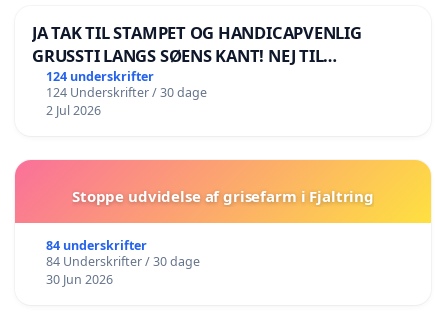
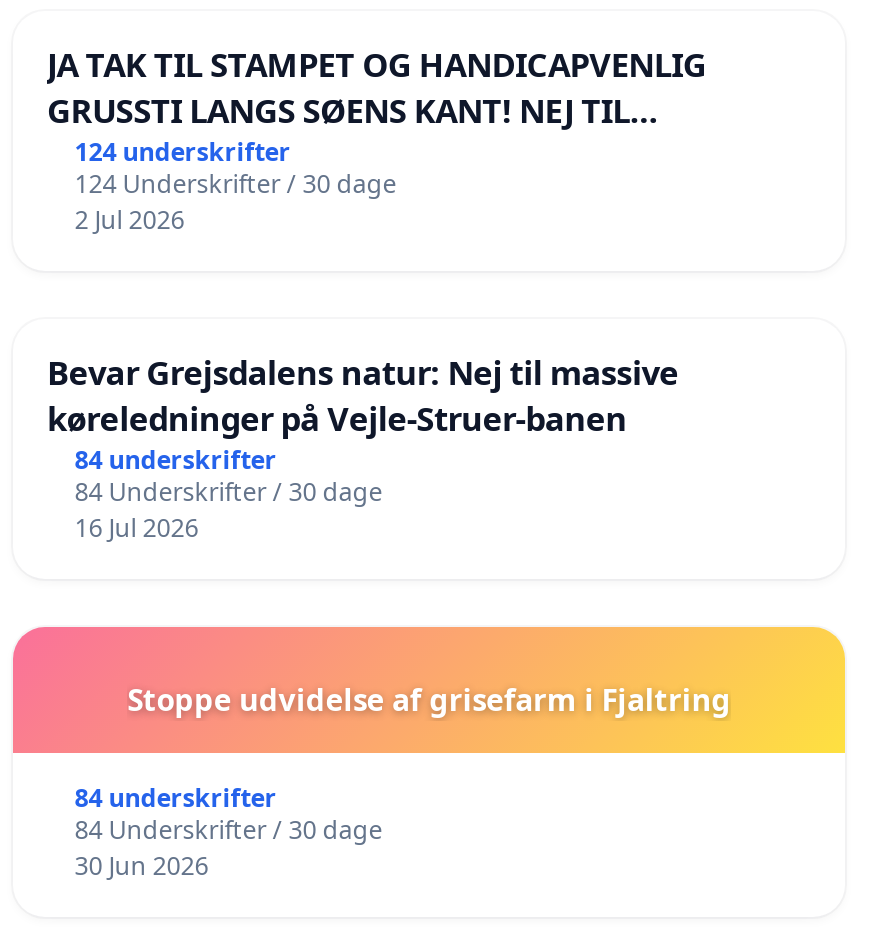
none -> [47,349,679,544] Bevar Grejsdalens natur: Nej til massive | køreledninger på Vejle-Struer-banen | 84 underskrifter | 84 Underskrifter / 30 dage | 16 Jul 2026

